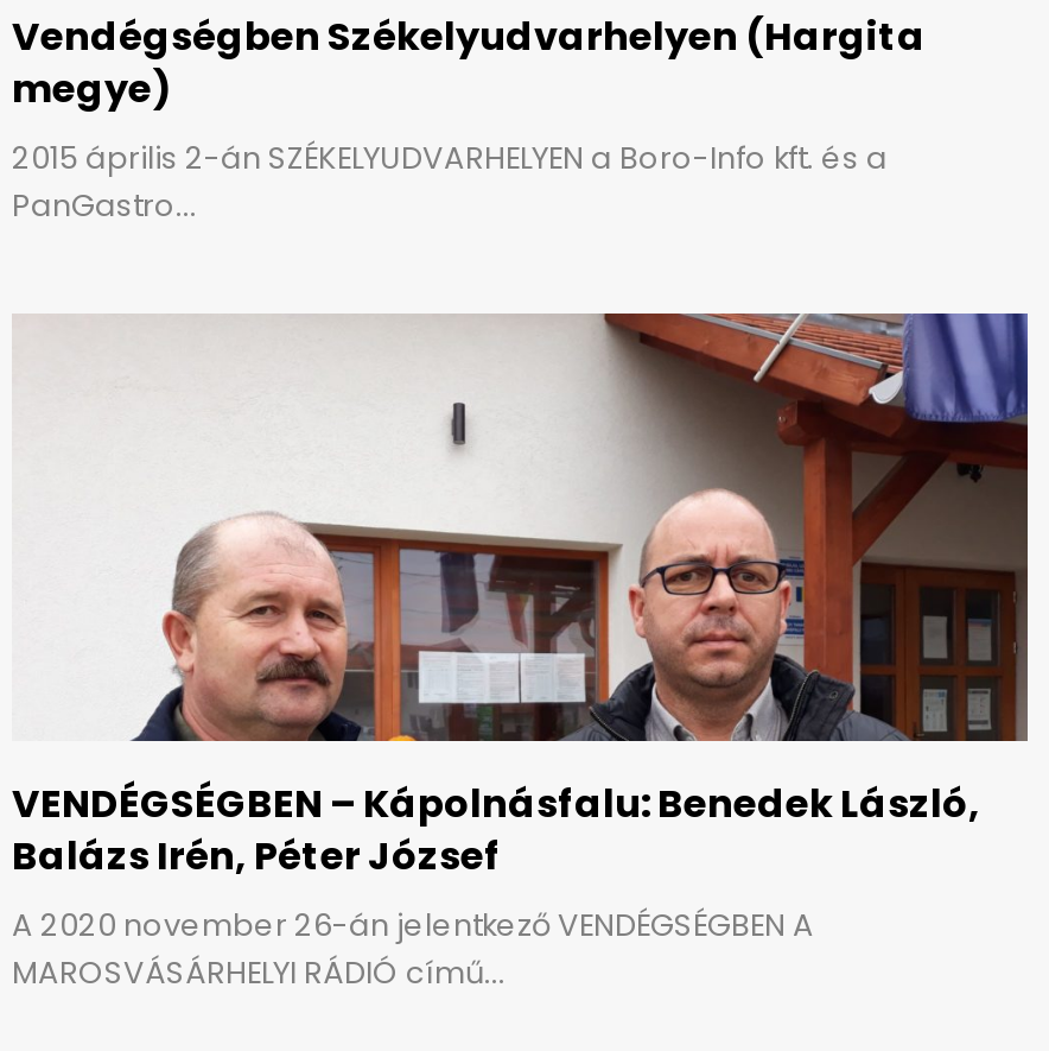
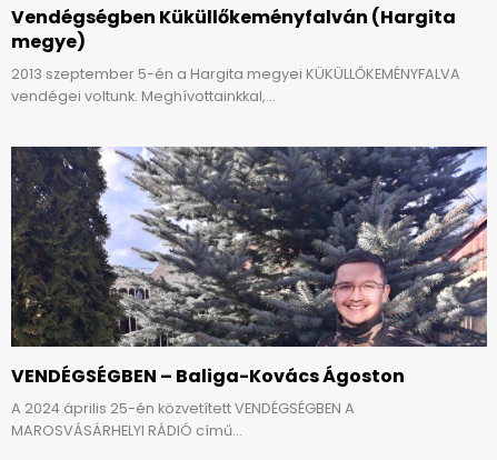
[12,10,926,65] Vendégségben Székelyudvarhelyen (Hargita -> [11,5,456,30] Vendégségben Küküllőkeményfalván (Hargita
[12,139,888,227] 2015 április 2-án SZÉKELYUDVARHELYEN a Boro-Info kft. és a | PanGastro... -> [11,65,460,106] 2013 szeptember 5-én a Hargita megyei KÜKÜLLŐKEMÉNYFALVA | vendégei voltunk. Meghívottainkkal,...
[12,311,1030,946] [image] | VENDÉGSÉGBEN – Kápolnásfalu: Benedek László, | Balázs Irén, Péter József | A 2020 november 26-án jelentkező VENDÉGSÉGBEN A -> [10,146,487,418] [image] | VENDÉGSÉGBEN – Baliga-Kovács Ágoston | A 2024 április 25-én közvetített VENDÉGSÉGBEN A

